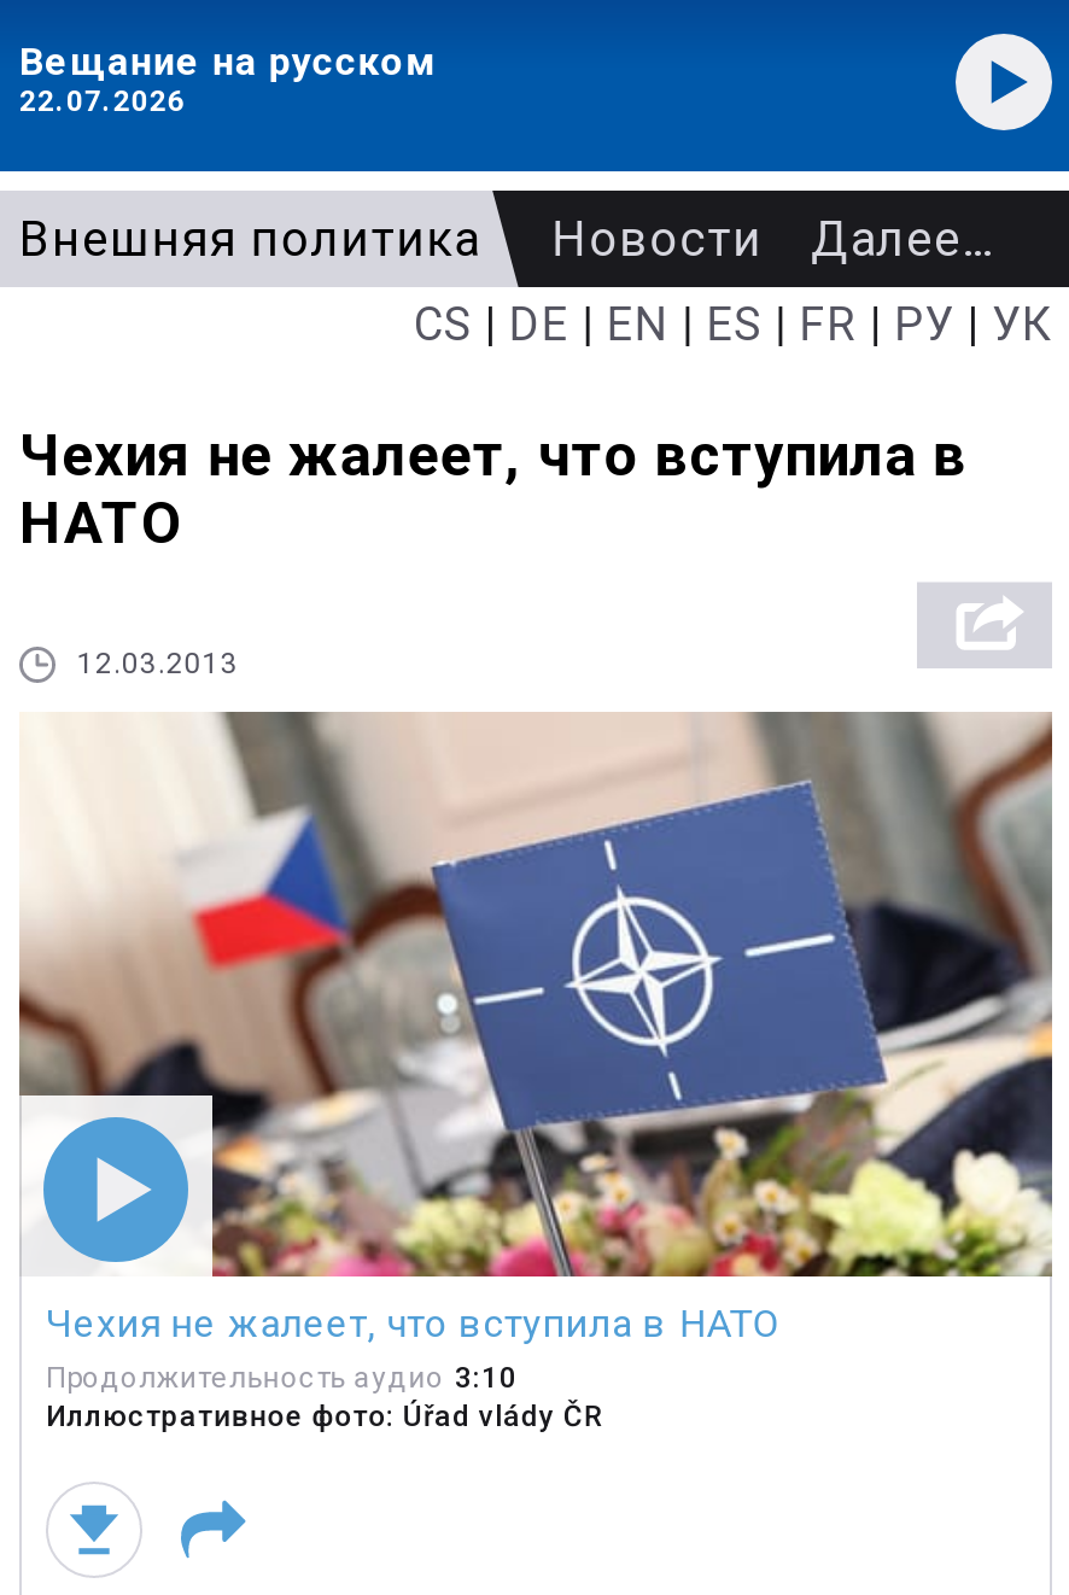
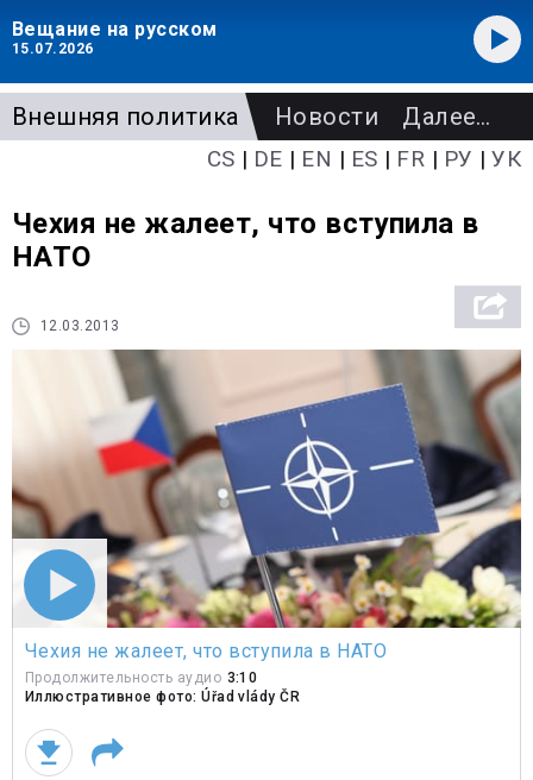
[19,83,185,117] 22.07.2026 -> [12,40,94,56] 15.07.2026

